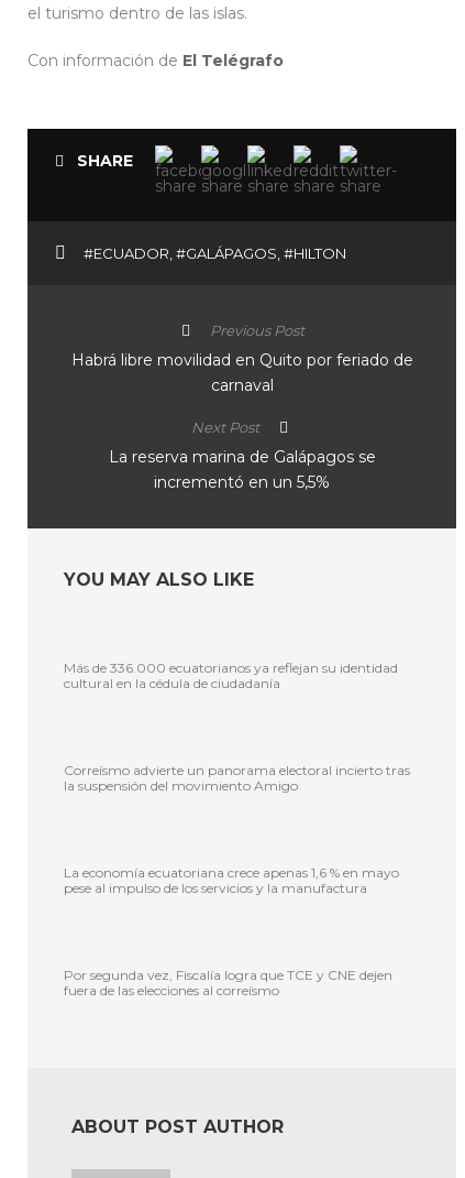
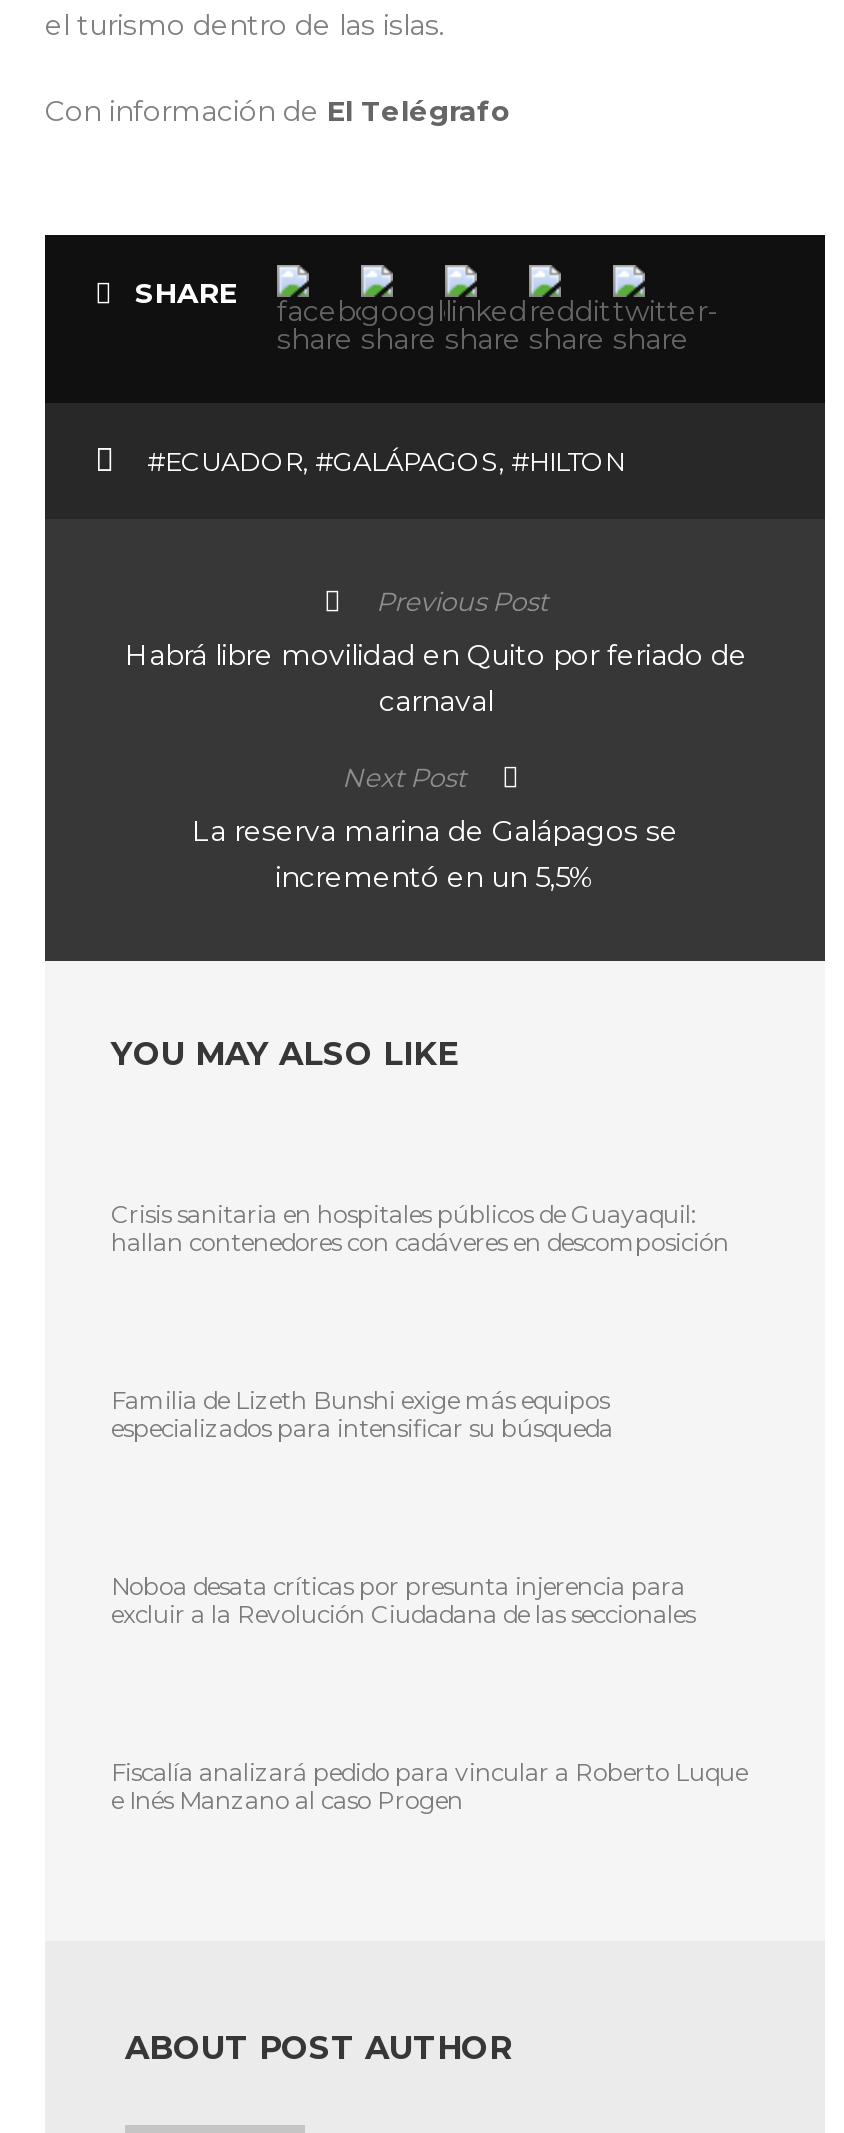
[64,660,398,692] Más de 336.000 ecuatorianos ya reflejan su identidad | cultural en la cédula de ciudadanía -> [111,1198,729,1256] Crisis sanitaria en hospitales públicos de Guayaquil: | hallan contenedores con cadáveres en descomposición
[64,762,410,794] Correísmo advierte un panorama electoral incierto tras | la suspensión del movimiento Amigo -> [111,1384,613,1442] Familia de Lizeth Bunshi exige más equipos | especializados para intensificar su búsqueda
[64,864,399,896] La economía ecuatoriana crece apenas 1,6 % en mayo | pese al impulso de los servicios y la manufactura -> [111,1570,695,1628] Noboa desata críticas por presunta injerencia para | excluir a la Revolución Ciudadana de las seccionales
[64,967,392,999] Por segunda vez, Fiscalía logra que TCE y CNE dejen | fuera de las elecciones al correísmo -> [111,1756,747,1814] Fiscalía analizará pedido para vincular a Roberto Luque | e Inés Manzano al caso Progen

